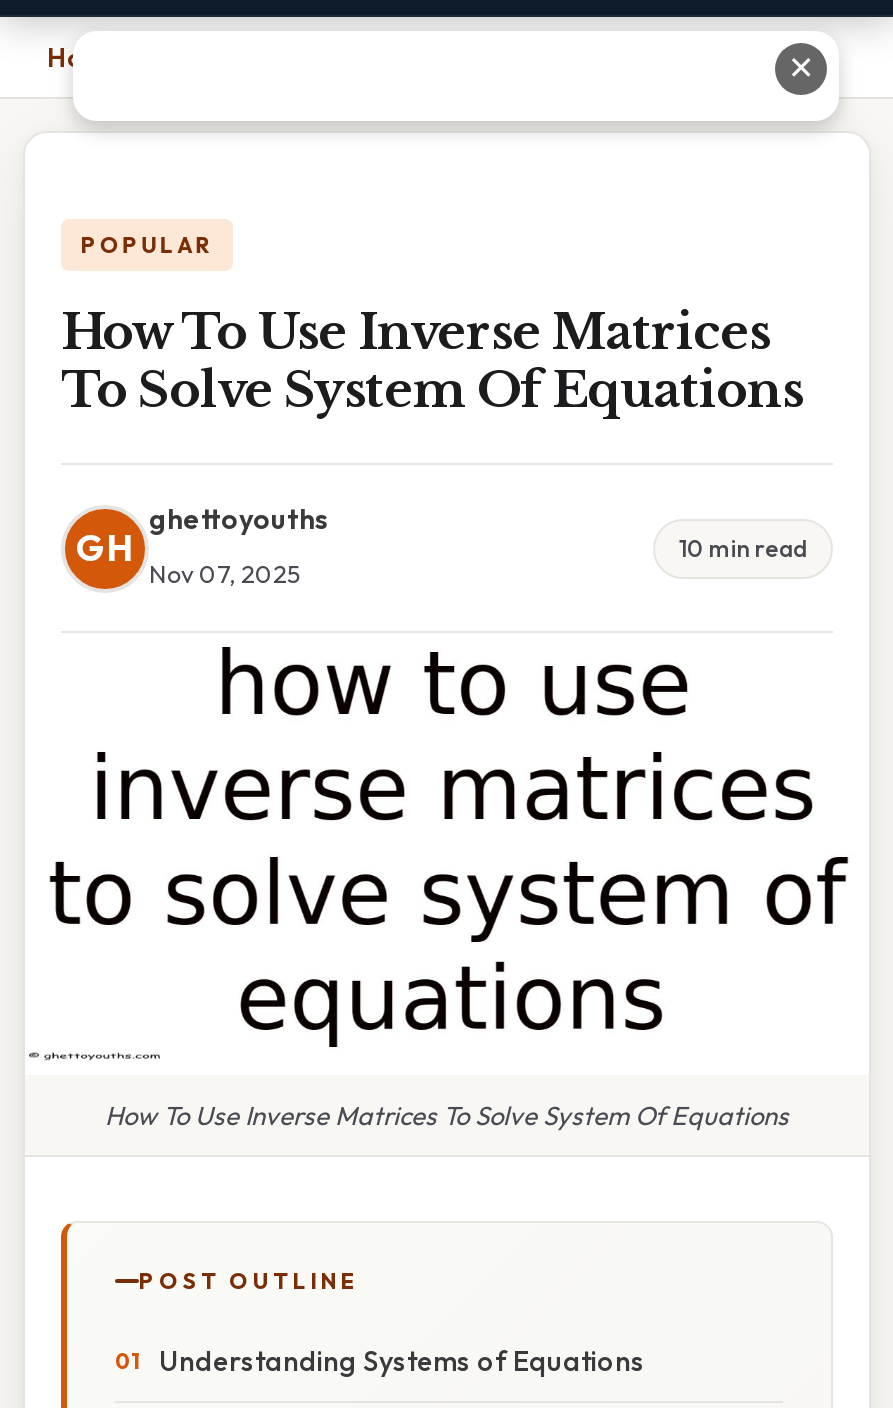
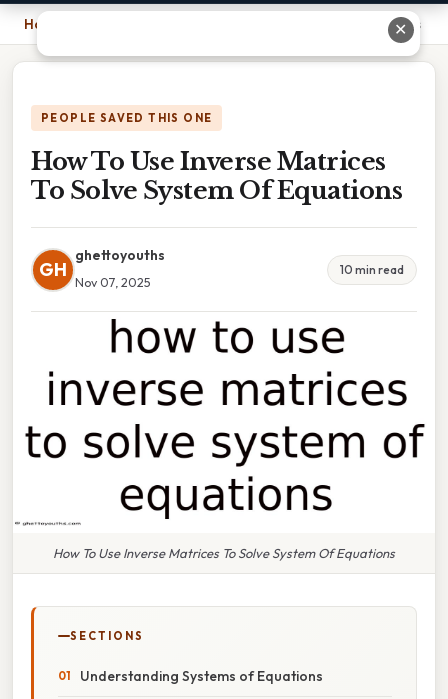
[81,231,213,259] POPULAR -> [41,111,212,125] PEOPLE SAVED THIS ONE
[139,1267,359,1295] POST OUTLINE -> [70,629,144,643] SECTIONS

